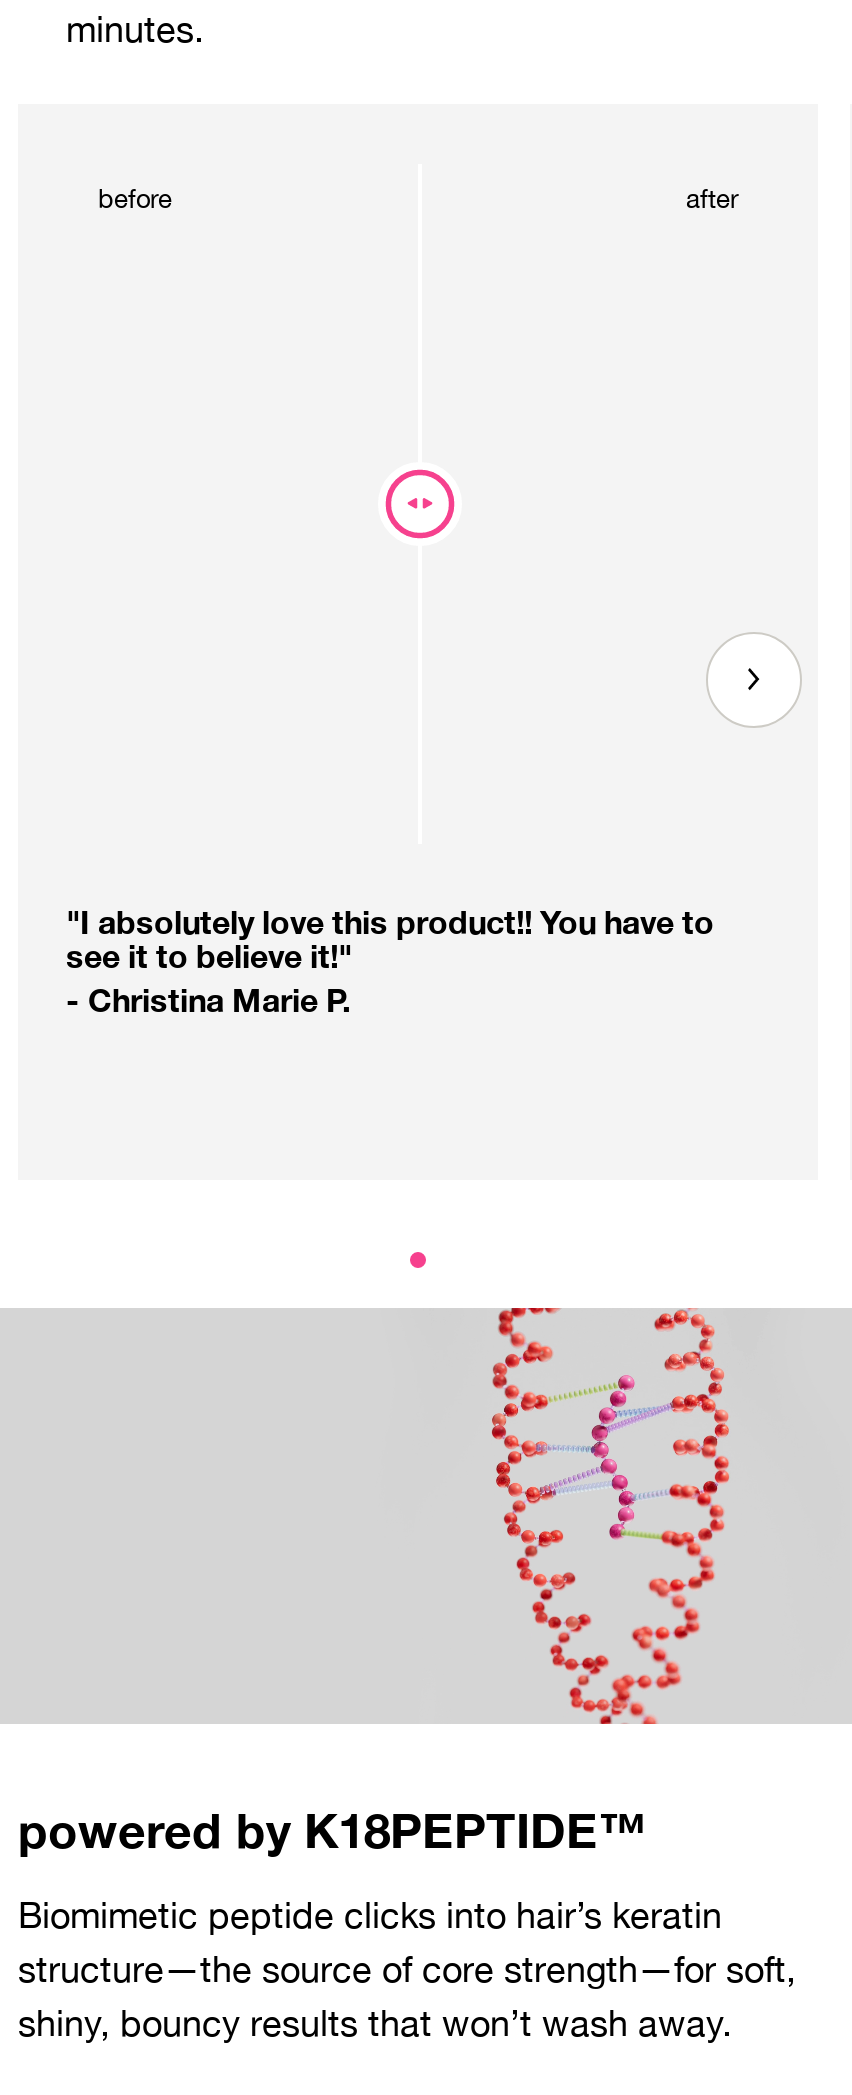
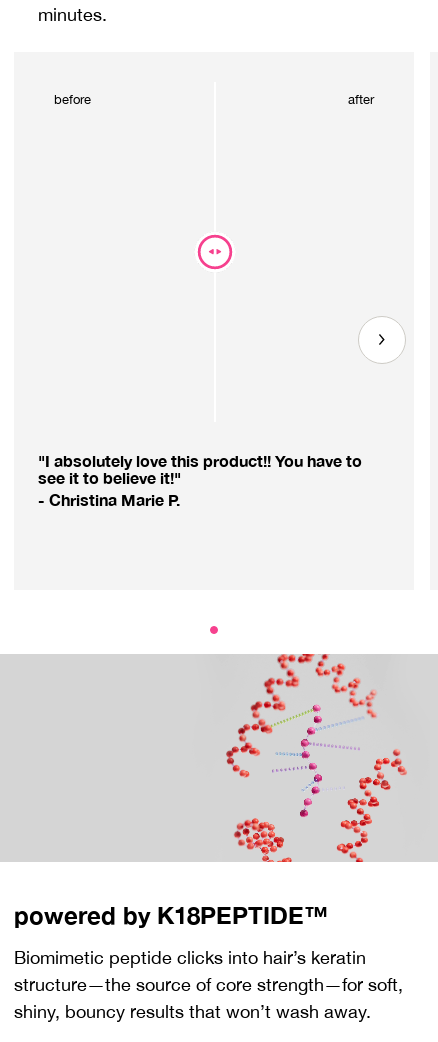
[444,1306,802,1726] [image] -> [225,653,407,863] [image]

